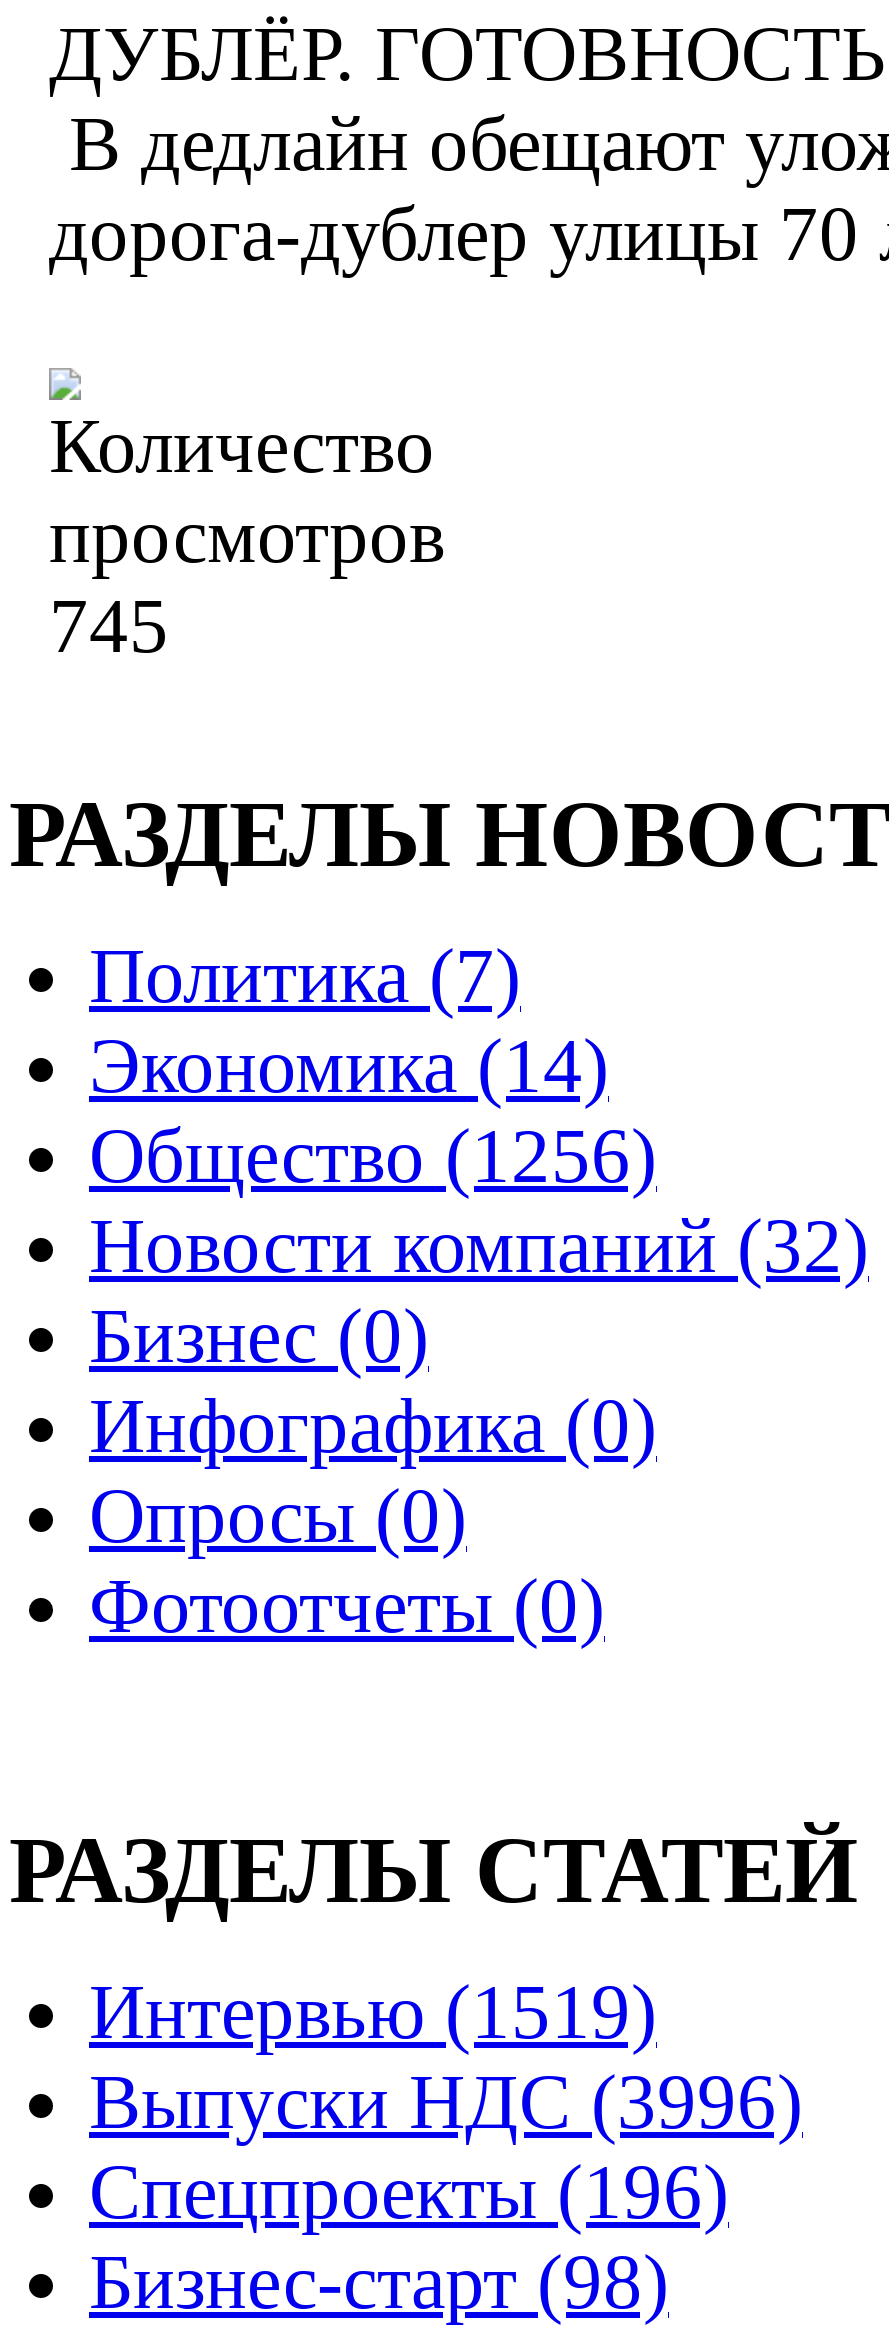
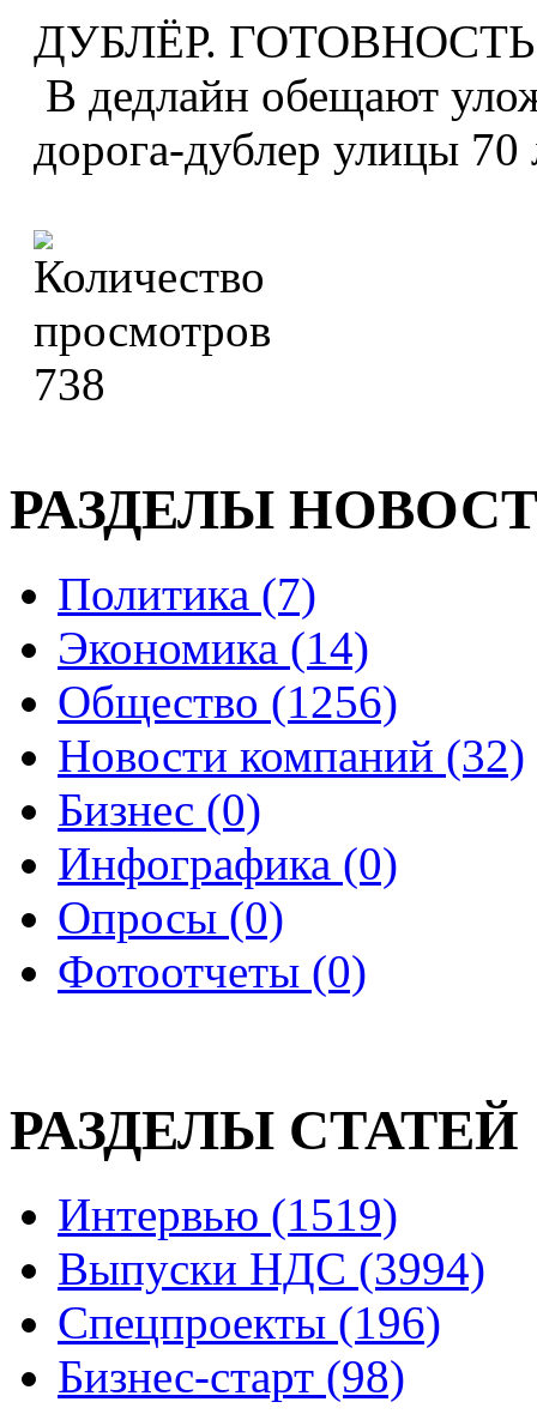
[49,583,169,669] 745 -> [34,359,105,410] 738
[89,2058,803,2144] Выпуски НДС (3996) -> [58,1243,485,1294] Выпуски НДС (3994)

